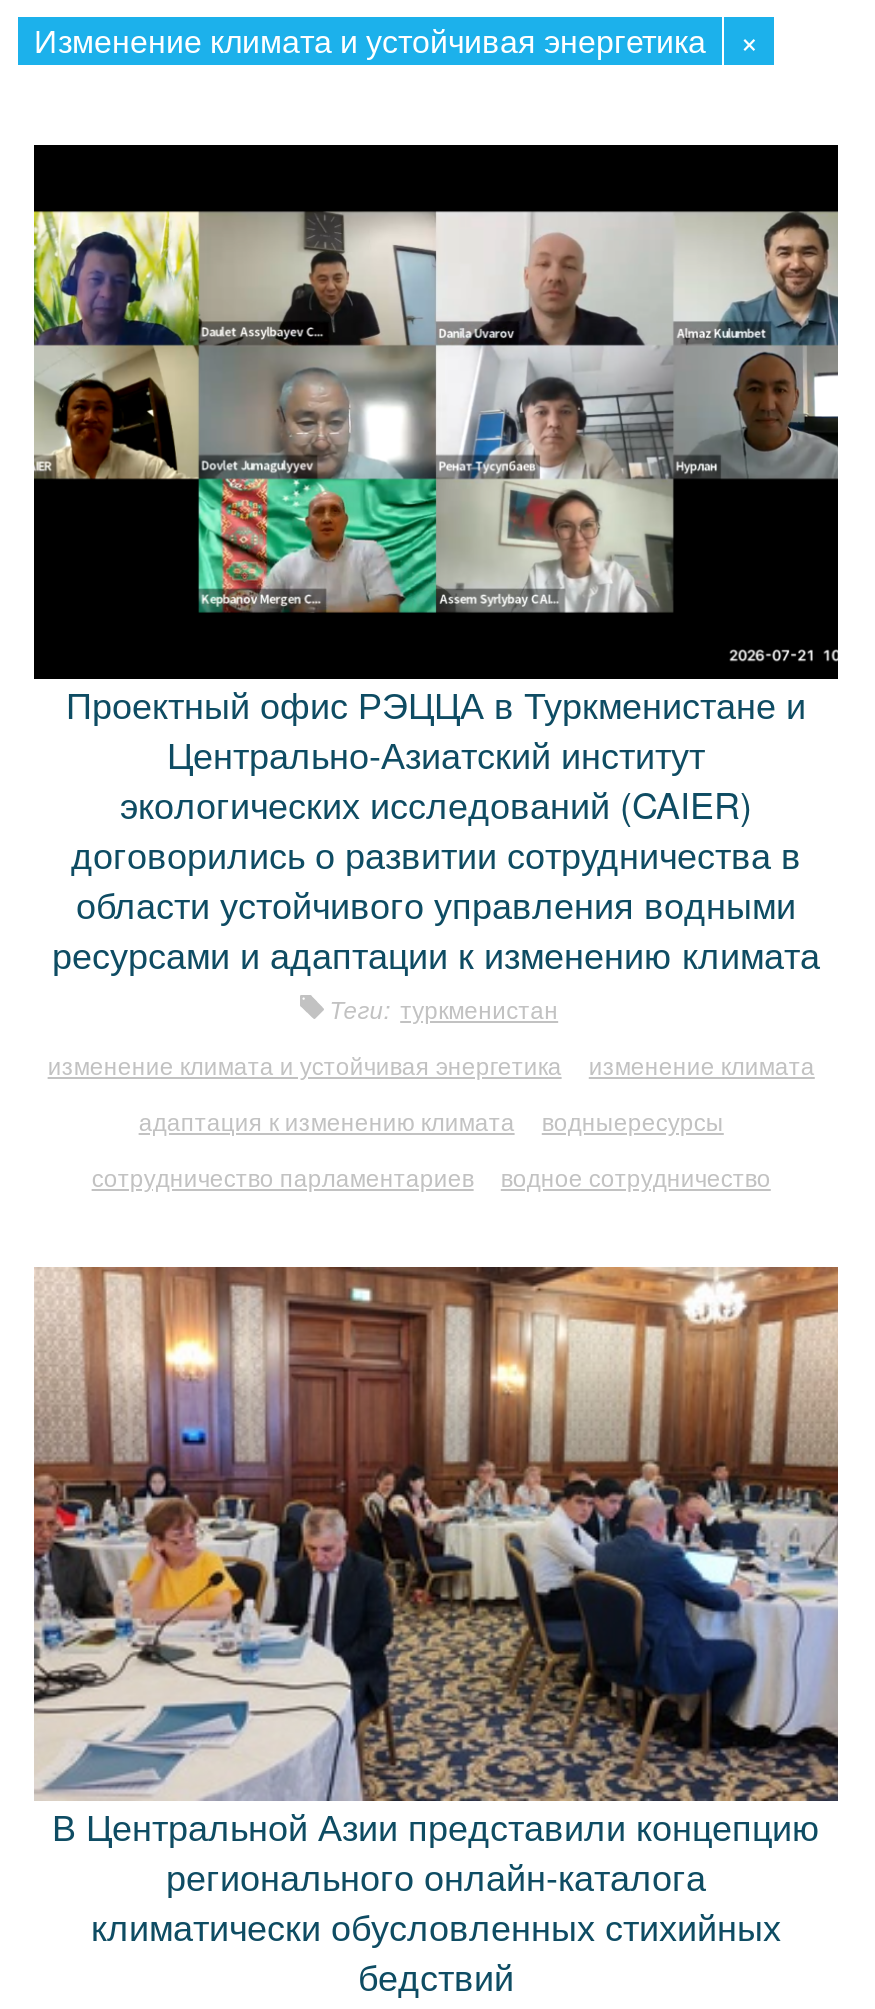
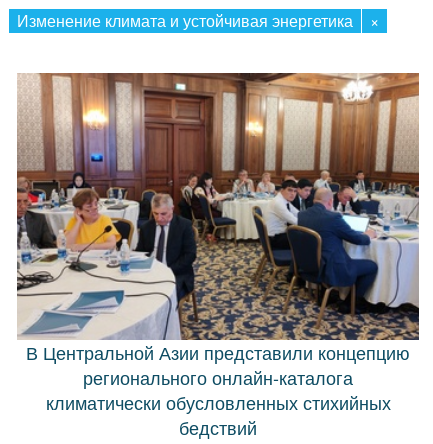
[32,143,840,1193] [image] | Проектный офис РЭЦЦА в Туркменистане и | Центрально-Азиатский институт | экологических исследований (CAIER) | договорились о развитии сотрудничества в | области устойчивого управления водными | ресурсами и адаптации к изменению климата | Теги: туркменистан | изменение климата и устойчивая энергетика | изменение климата | адаптация к изменению климата | водныересурсы | сотрудничество парламентариев | водное сотрудничество -> none

